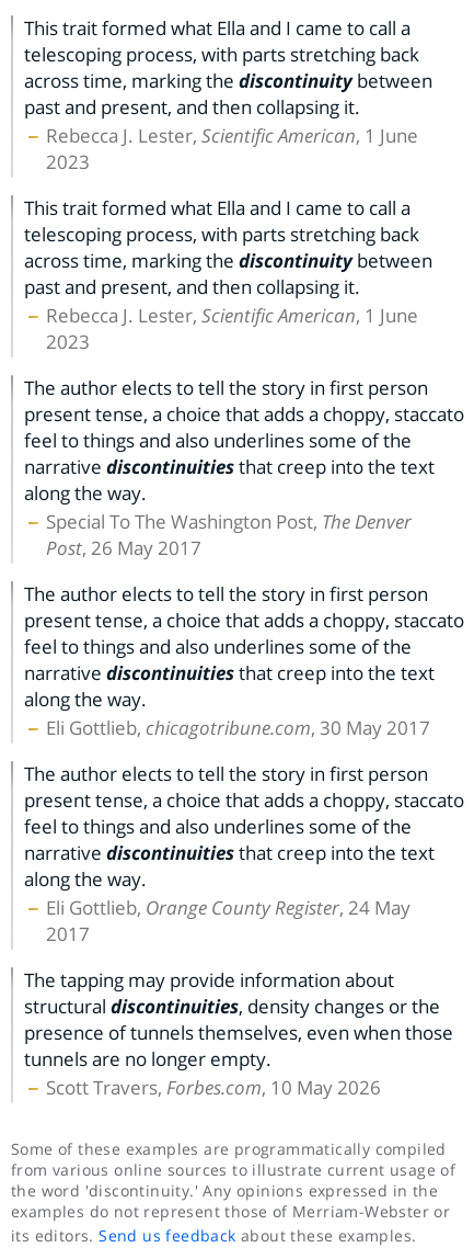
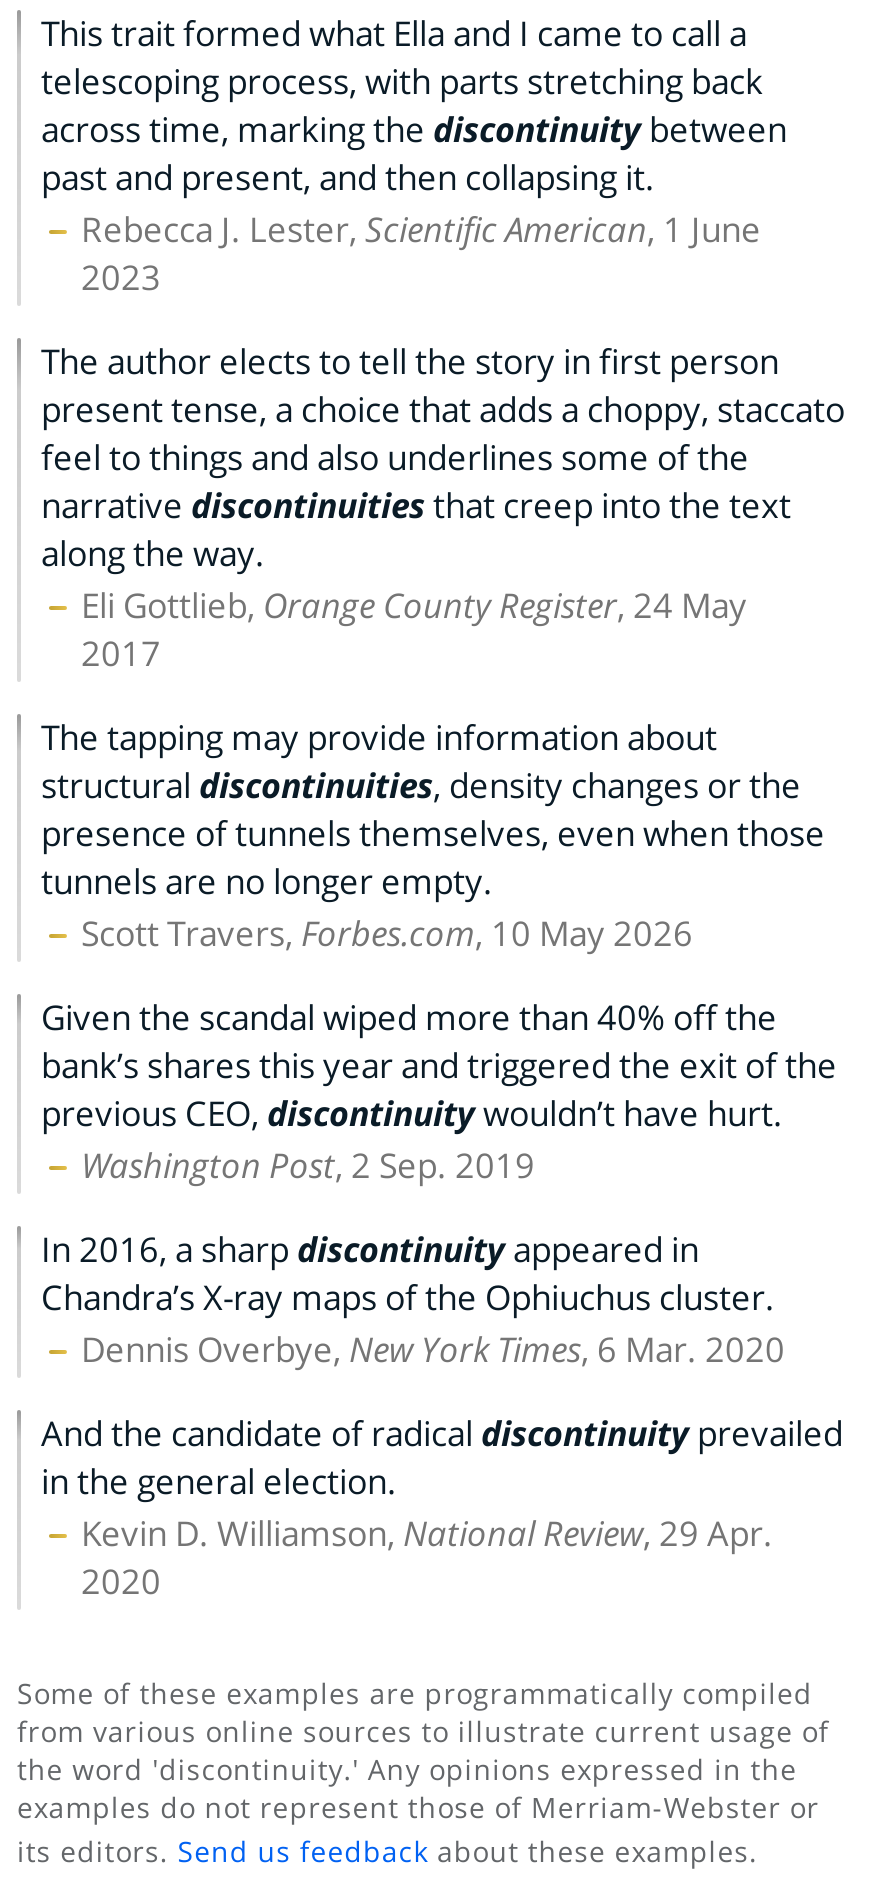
[24,195,464,740] This trait formed what Ella and I came to call a | telescoping process, with parts stretching back | across time, marking the discontinuity between | past and present, and then collapsing it. | Rebecca J. Lester, Scientific American, 1 June | 2023 | The author elects to tell the story in first person | present tense, a choice that adds a choppy, staccato | feel to things and also underlines some of the | narrative discontinuities that creep into the text | along the way. | Special To The Washington Post, The Denver | Post, 26 May 2017 | The author elects to tell the story in first person | present tense, a choice that adds a choppy, staccato | feel to things and also underlines some of the | narrative discontinuities that creep into the text | along the way. | Eli Gottlieb, chicagotribune.com, 30 May 2017 -> none
moved [24,761,464,1100] -> [41,338,845,956]: The author elects to tell the story in first person | present tense, a choice that adds a choppy, staccato | feel to things and also underlines some of the | ... | tunnels are no longer empty. | Scott Travers, Forbes.com, 10 May 2026
none -> [41,994,843,1604] Given the scandal wiped more than 40% off the | bank’s shares this year and triggered the exit of the | previous CEO, discontinuitywouldn’t have hurt. | Washington Post, 2 Sep. 2019 | In 2016, a sharp discontinuity appeared in | Chandra’s X-ray maps of the Ophiuchus cluster. | Dennis Overbye, New York Times, 6 Mar. 2020 | And the candidate of radical discontinuity prevailed | in the general election. | Kevin D. Williamson, National Review, 29 Apr. | 2020

